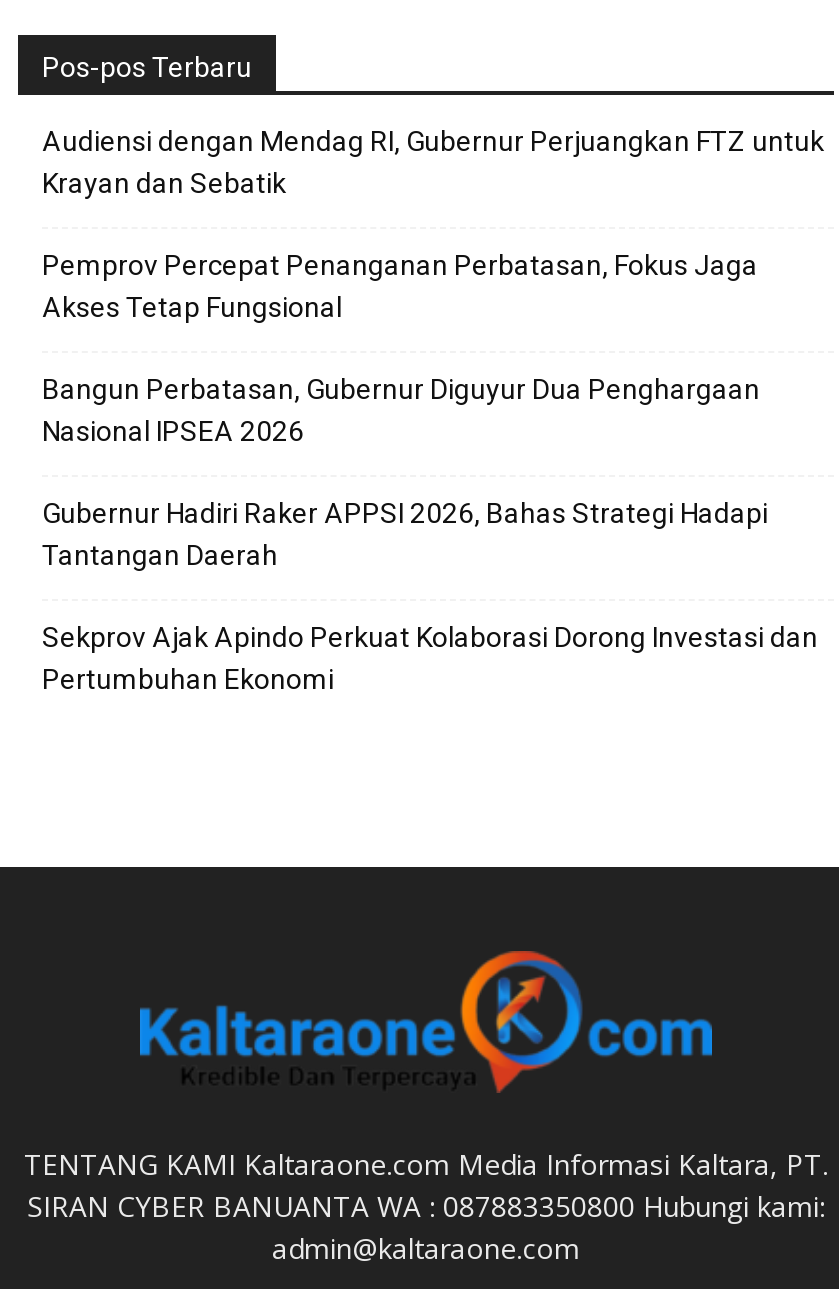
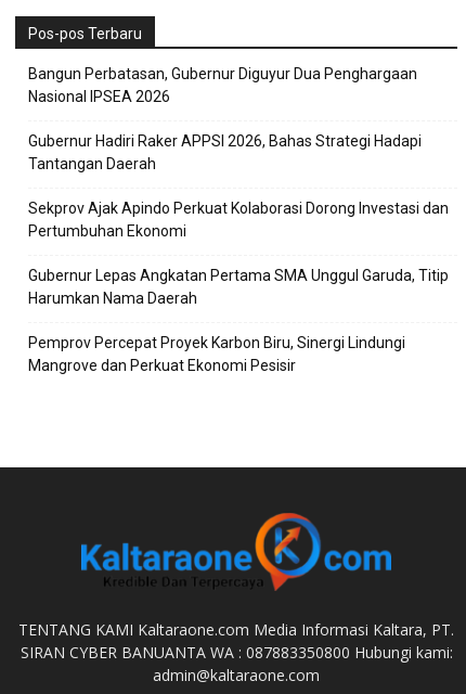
[42,125,824,323] Audiensi dengan Mendag RI, Gubernur Perjuangkan FTZ untuk | Krayan dan Sebatik | Pemprov Percepat Penanganan Perbatasan, Fokus Jaga | Akses Tetap Fungsional -> none
moved [42,373,818,695] -> [28,65,449,240]: Bangun Perbatasan, Gubernur Diguyur Dua Penghargaan | Nasional IPSEA 2026 | Gubernur Hadiri Raker APPSI 2026, Bahas Strategi Hadapi | Tantangan Daerah | Sekprov Ajak Apindo Perkuat Kolaborasi Dorong Investasi dan | Pertumbuhan Ekonomi
none -> [28,267,449,374] Gubernur Lepas Angkatan Pertama SMA Unggul Garuda, Titip | Harumkan Nama Daerah | Pemprov Percepat Proyek Karbon Biru, Sinergi Lindungi | Mangrove dan Perkuat Ekonomi Pesisir

